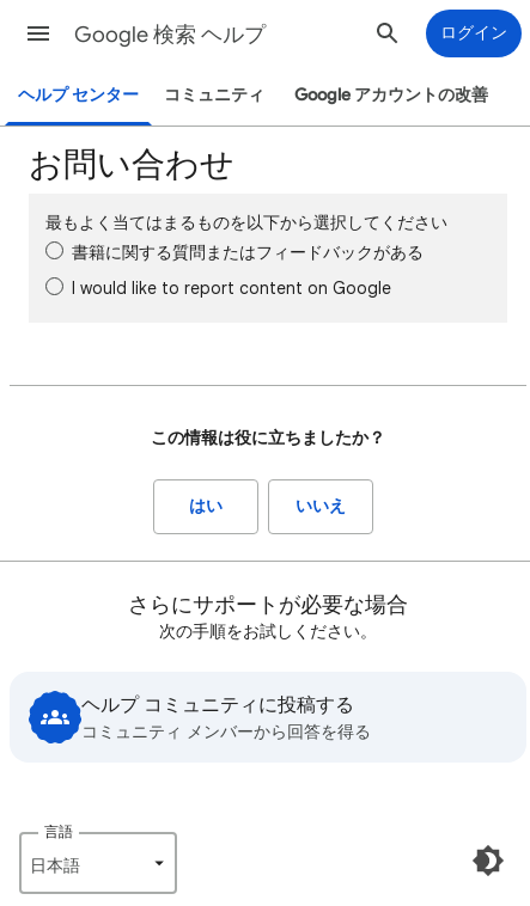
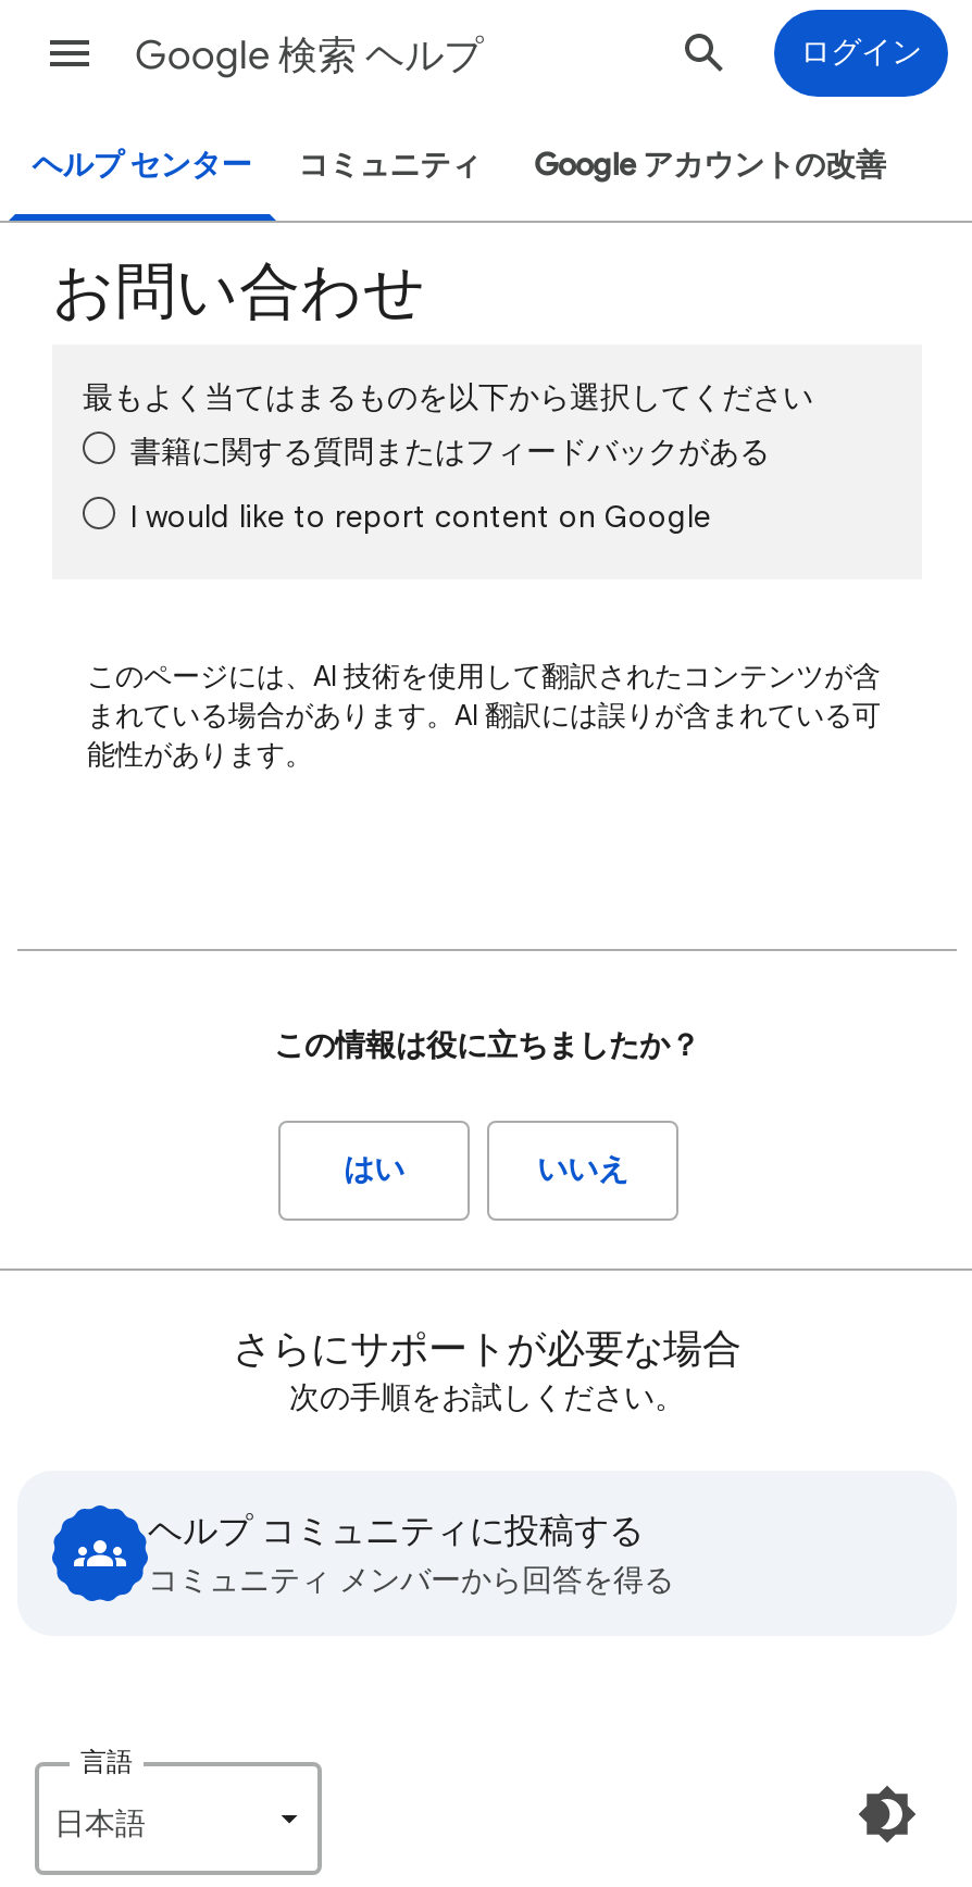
none -> [87,658,881,773] このページには、AI 技術を使用して翻訳されたコンテンツが含 | まれている場合があります。AI 翻訳には誤りが含まれている可 | 能性があります。

